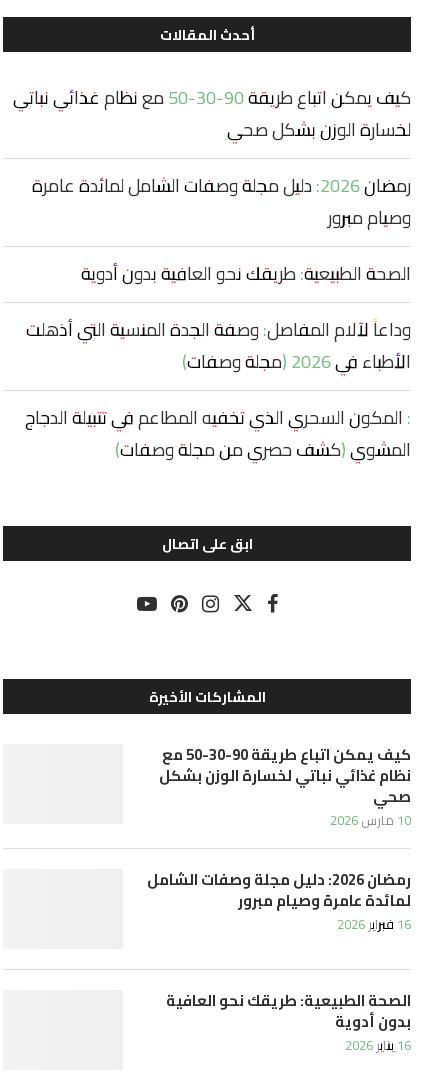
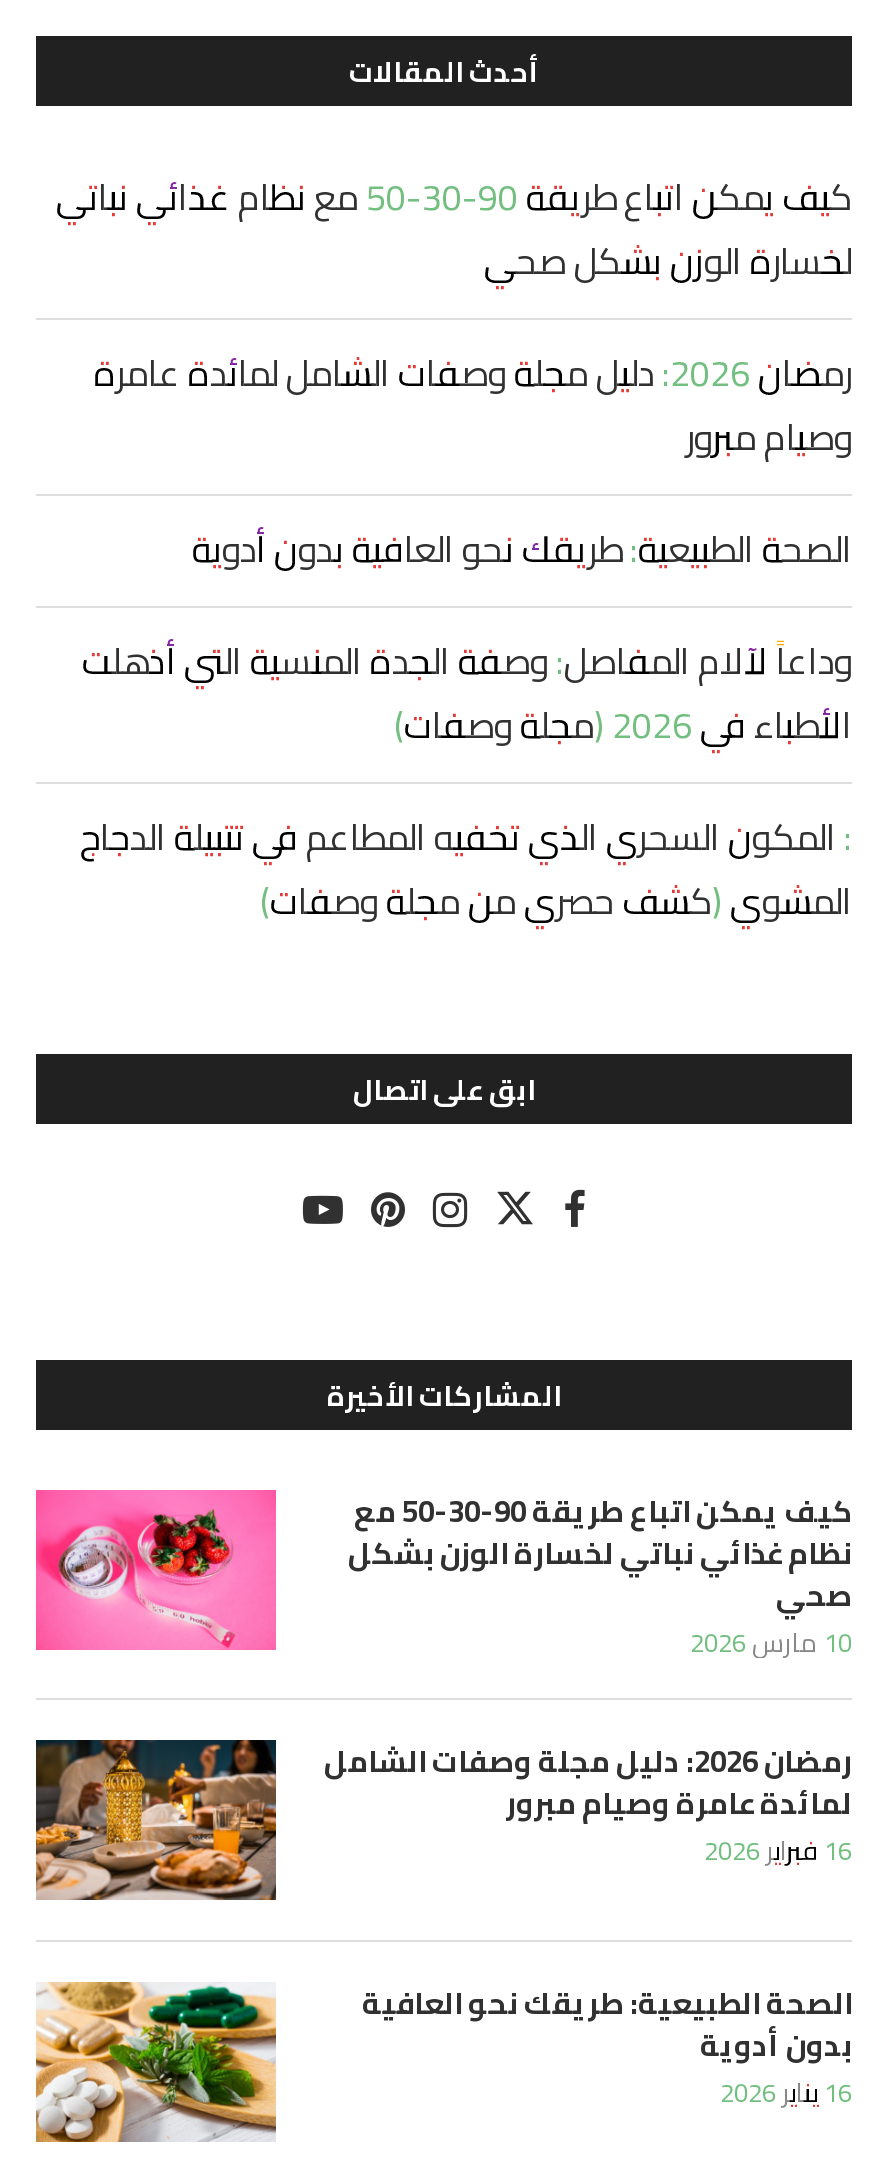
none -> [34,1488,278,1652] [image]
none -> [34,1738,278,1902] [image]
none -> [34,1980,278,2144] [image]

